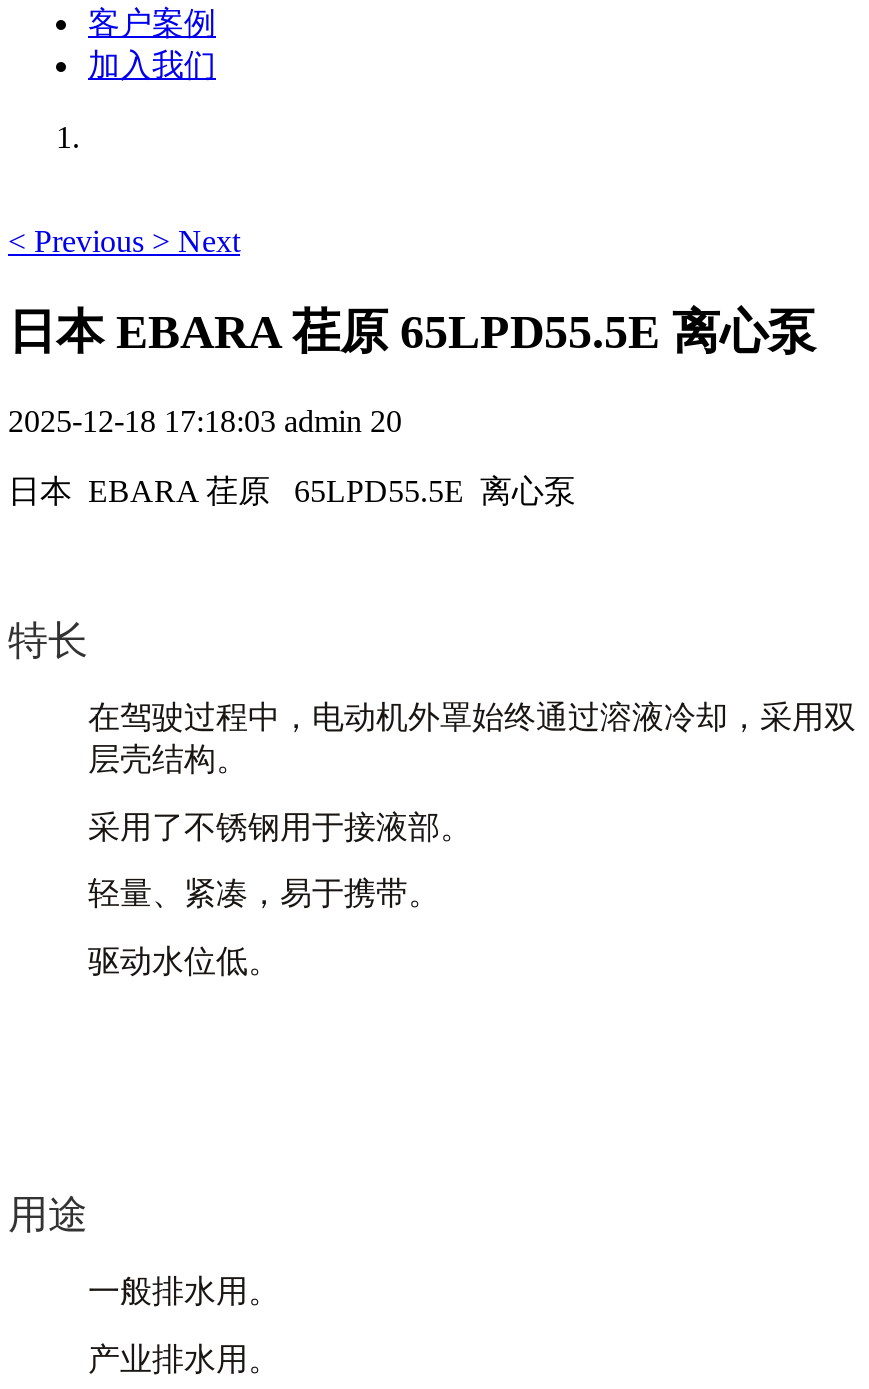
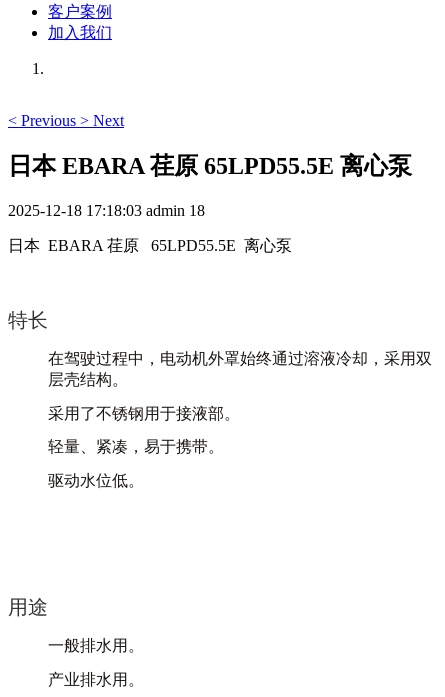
[8,404,402,438] 2025-12-18 17:18:03 admin 20 -> [8,202,205,219] 2025-12-18 17:18:03 admin 18

